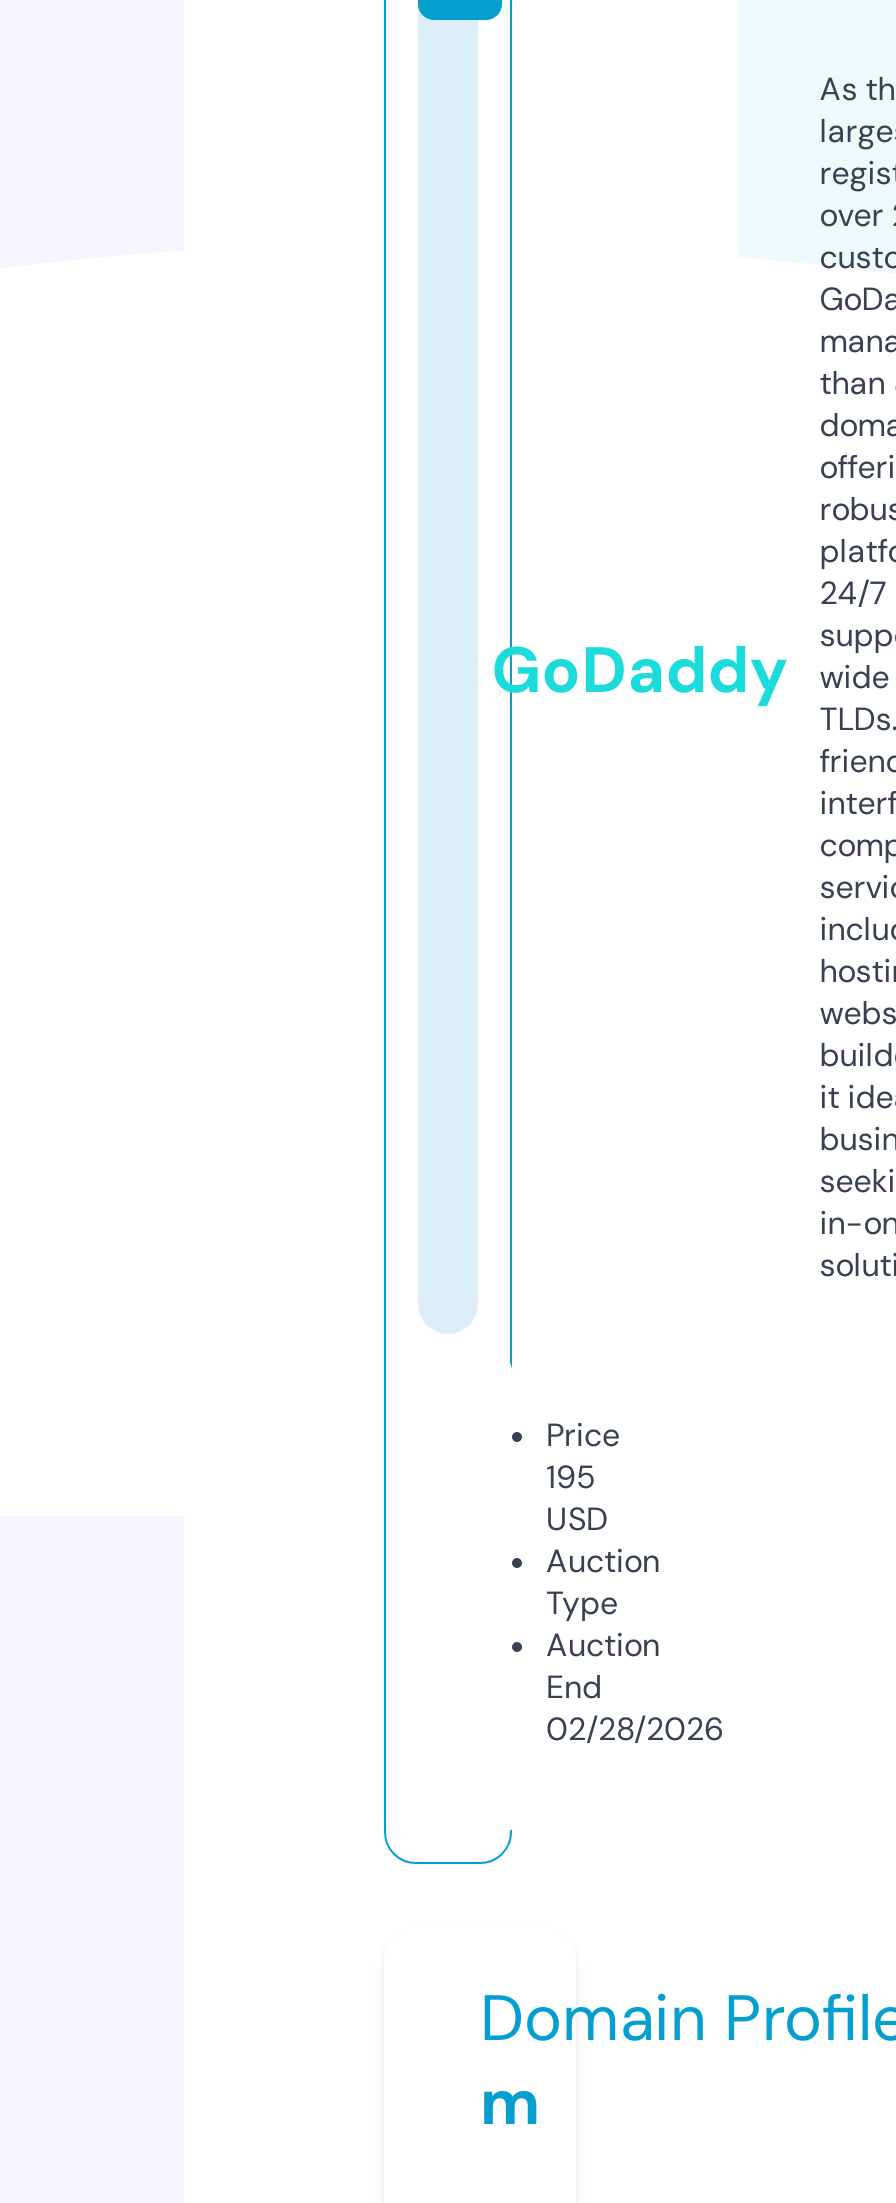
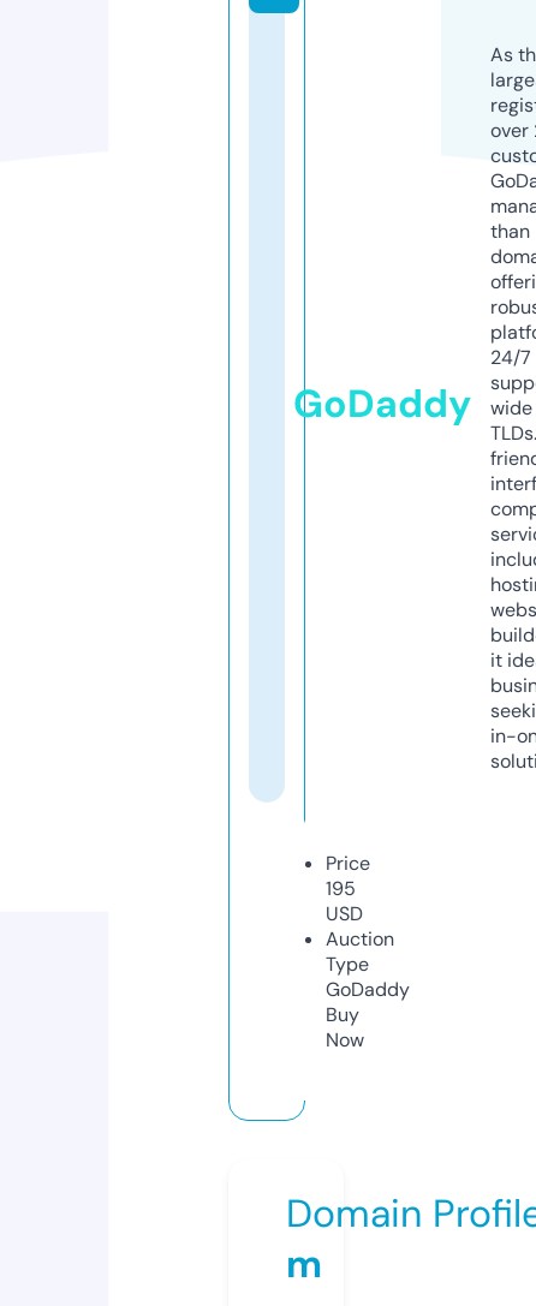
[546,1624,724,1750] Auction | End | 02/28/2026 -> [326,977,410,1052] GoDaddy | Buy | Now

